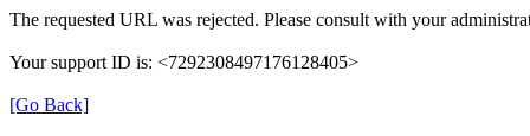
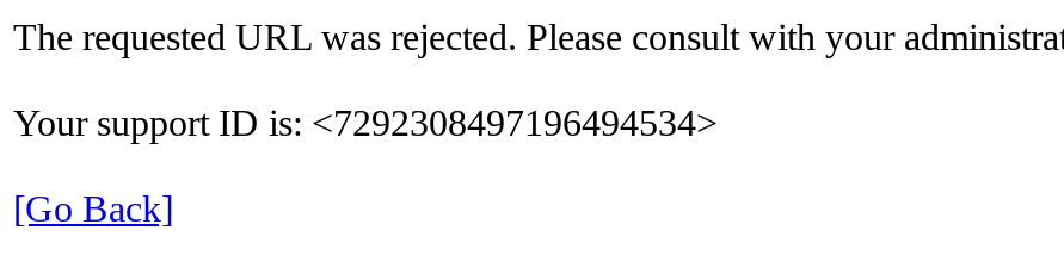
[9,52,358,72] Your support ID is: <7292308497176128405> -> [13,102,718,143] Your support ID is: <7292308497196494534>

